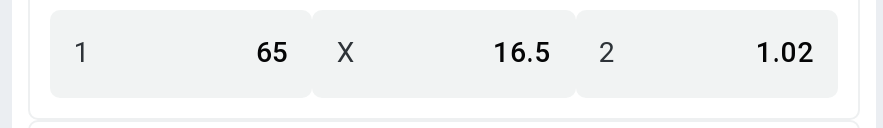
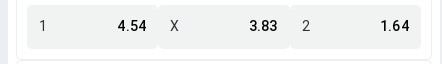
[256,36,355,68] 65 X -> [117,18,180,34] 4.54 X
[493,36,616,68] 16.5 2 -> [249,18,310,34] 3.83 2
[756,36,814,68] 1.02 -> [380,18,409,34] 1.64

